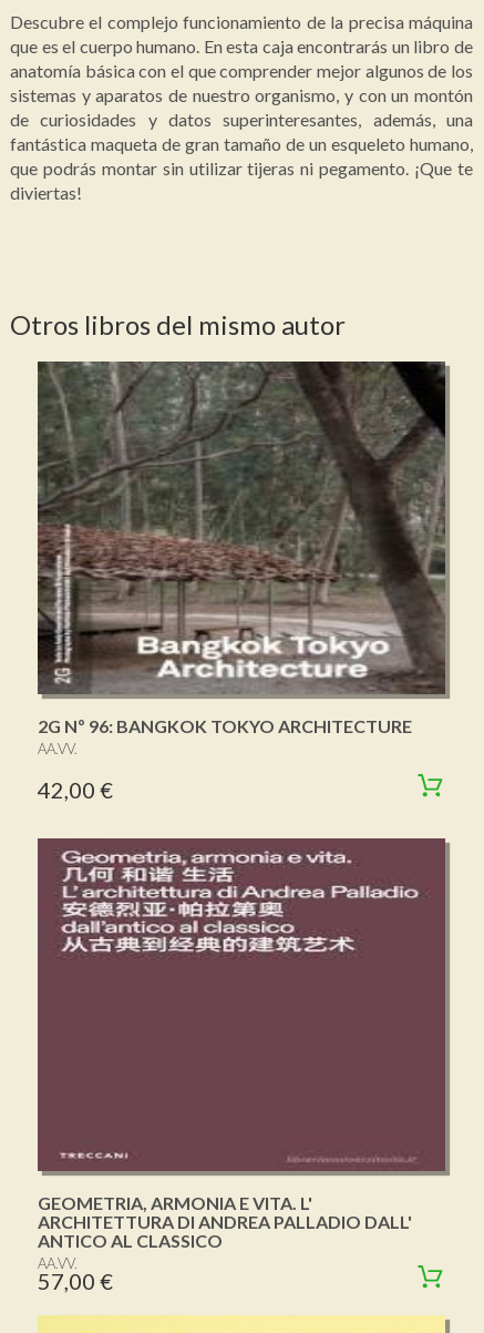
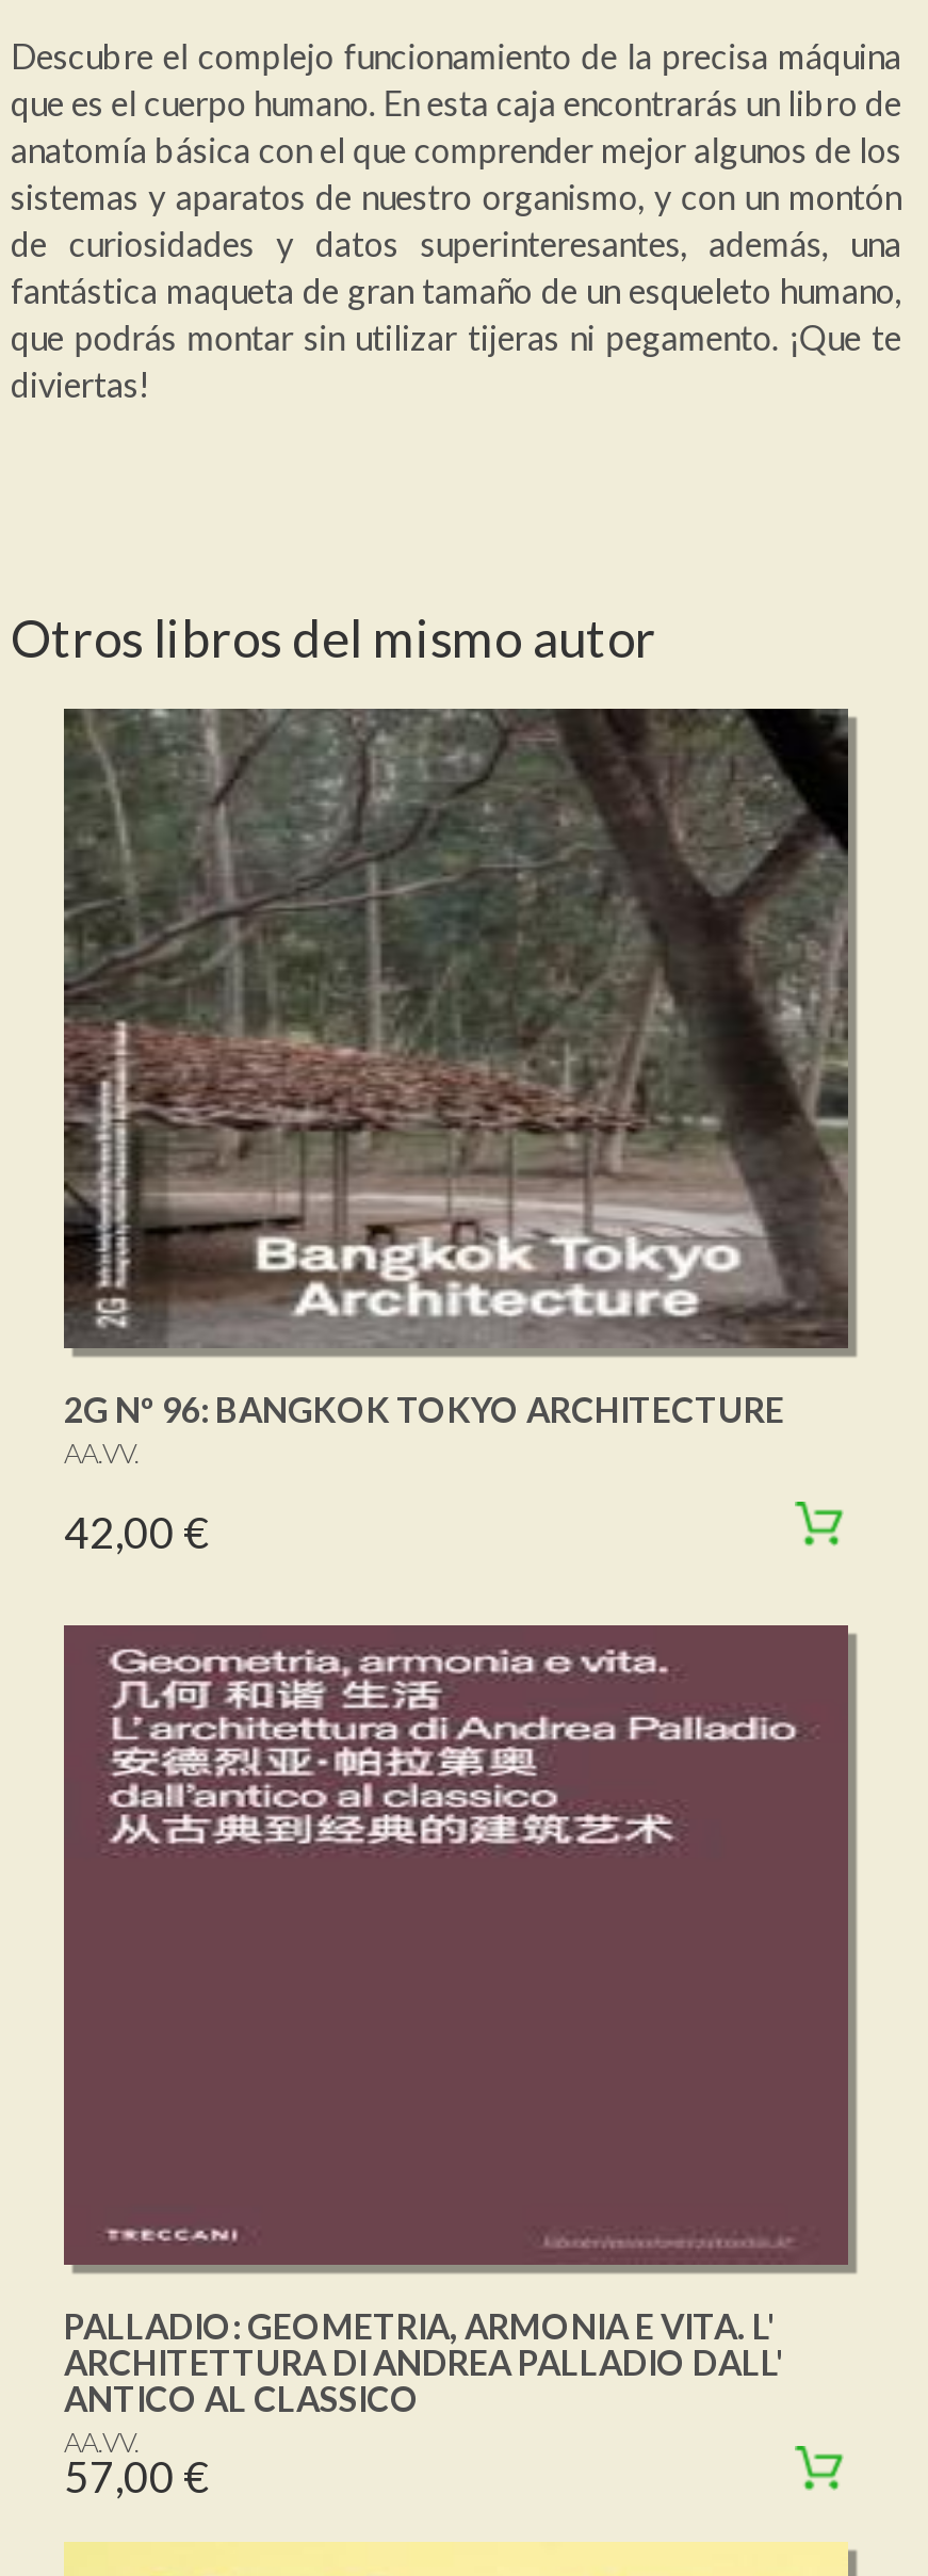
[38,1192,312,1213] GEOMETRIA, ARMONIA E VITA. L' -> [64,2306,776,2346] PALLADIO: GEOMETRIA, ARMONIA E VITA. L'

